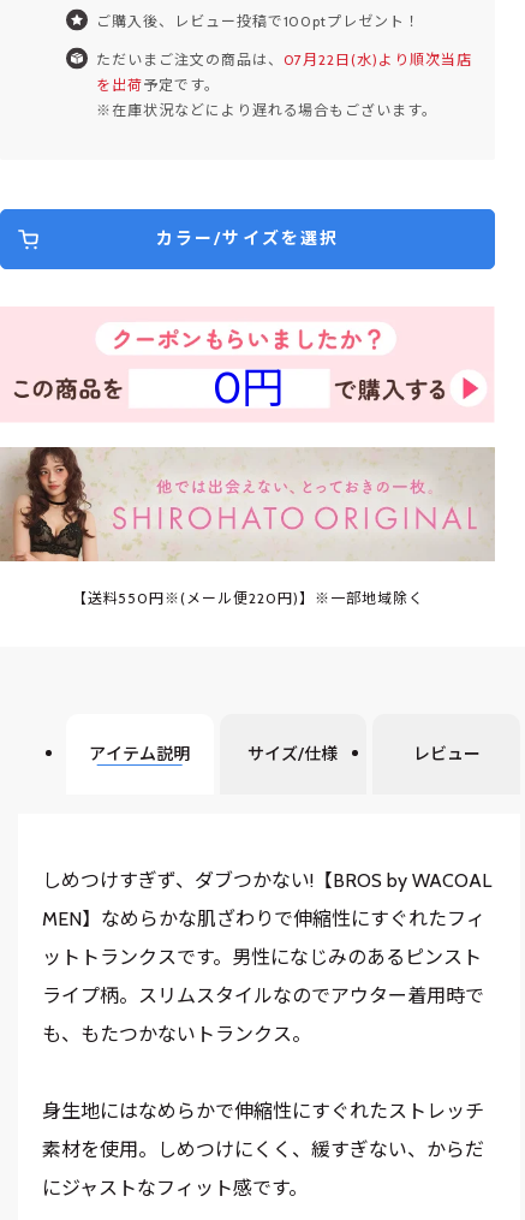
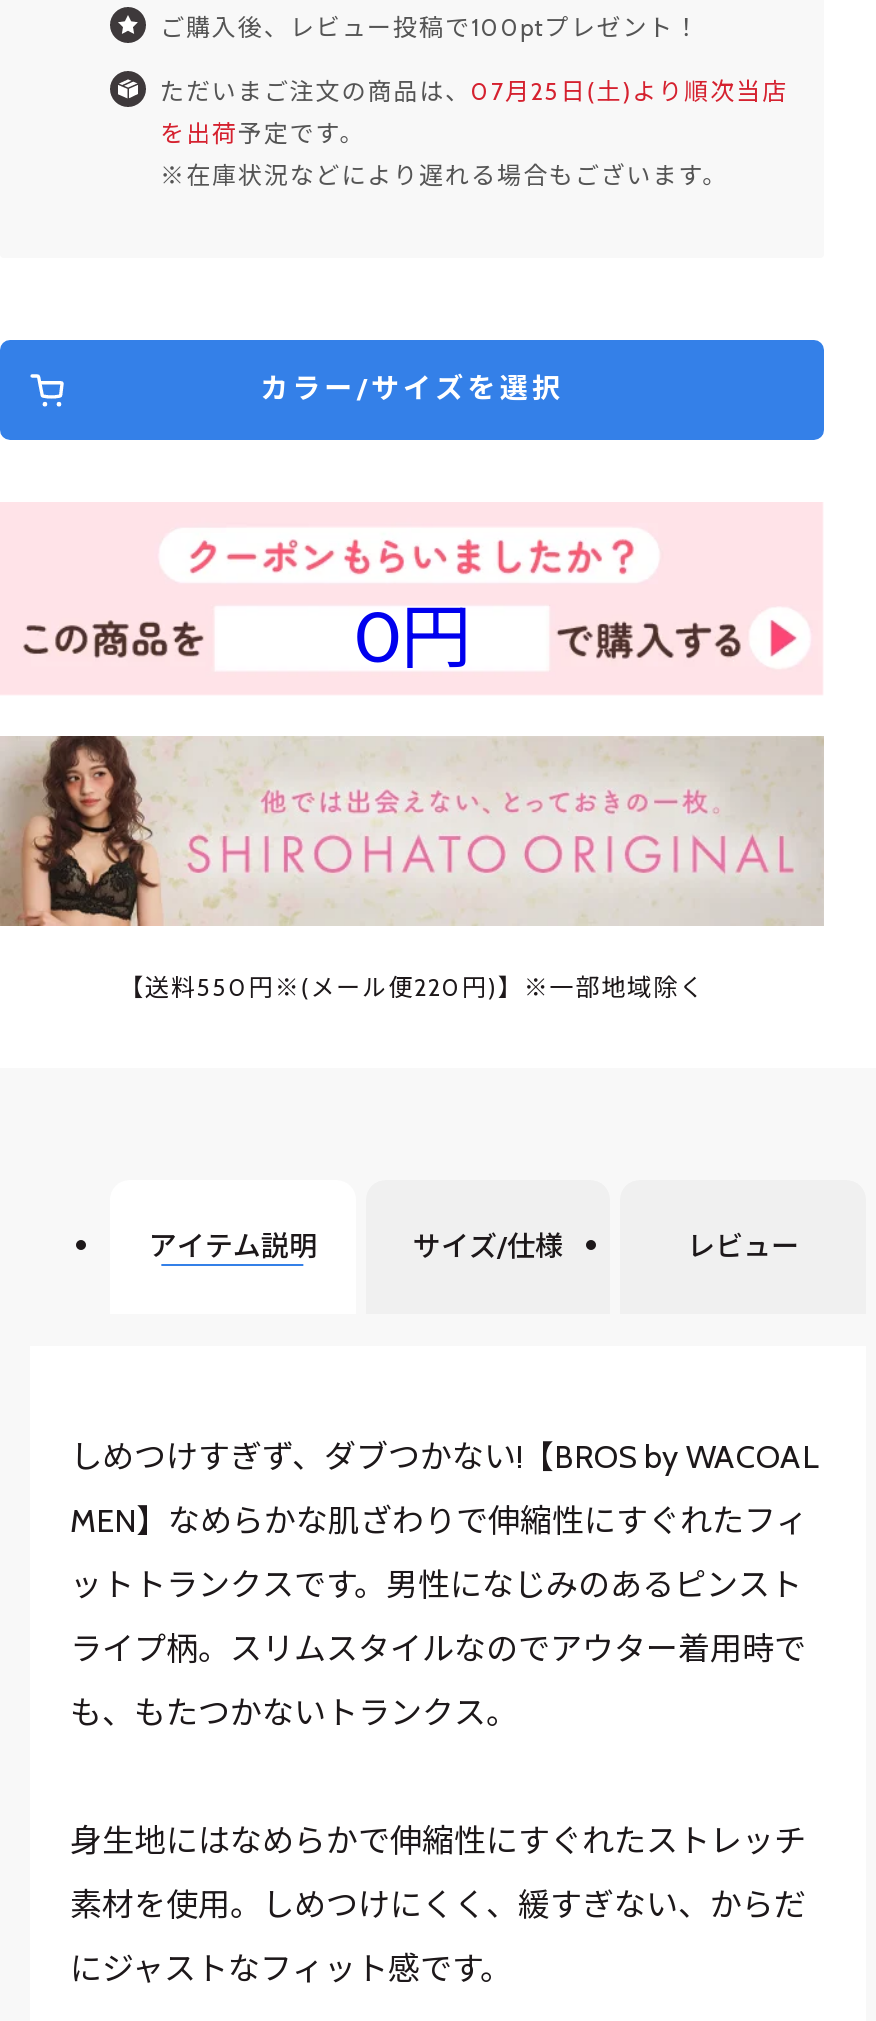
[96,50,472,68] ただいまご注文の商品は、07月22日(水)より順次当店 -> [160,75,788,105] ただいまご注文の商品は、07月25日(土)より順次当店

